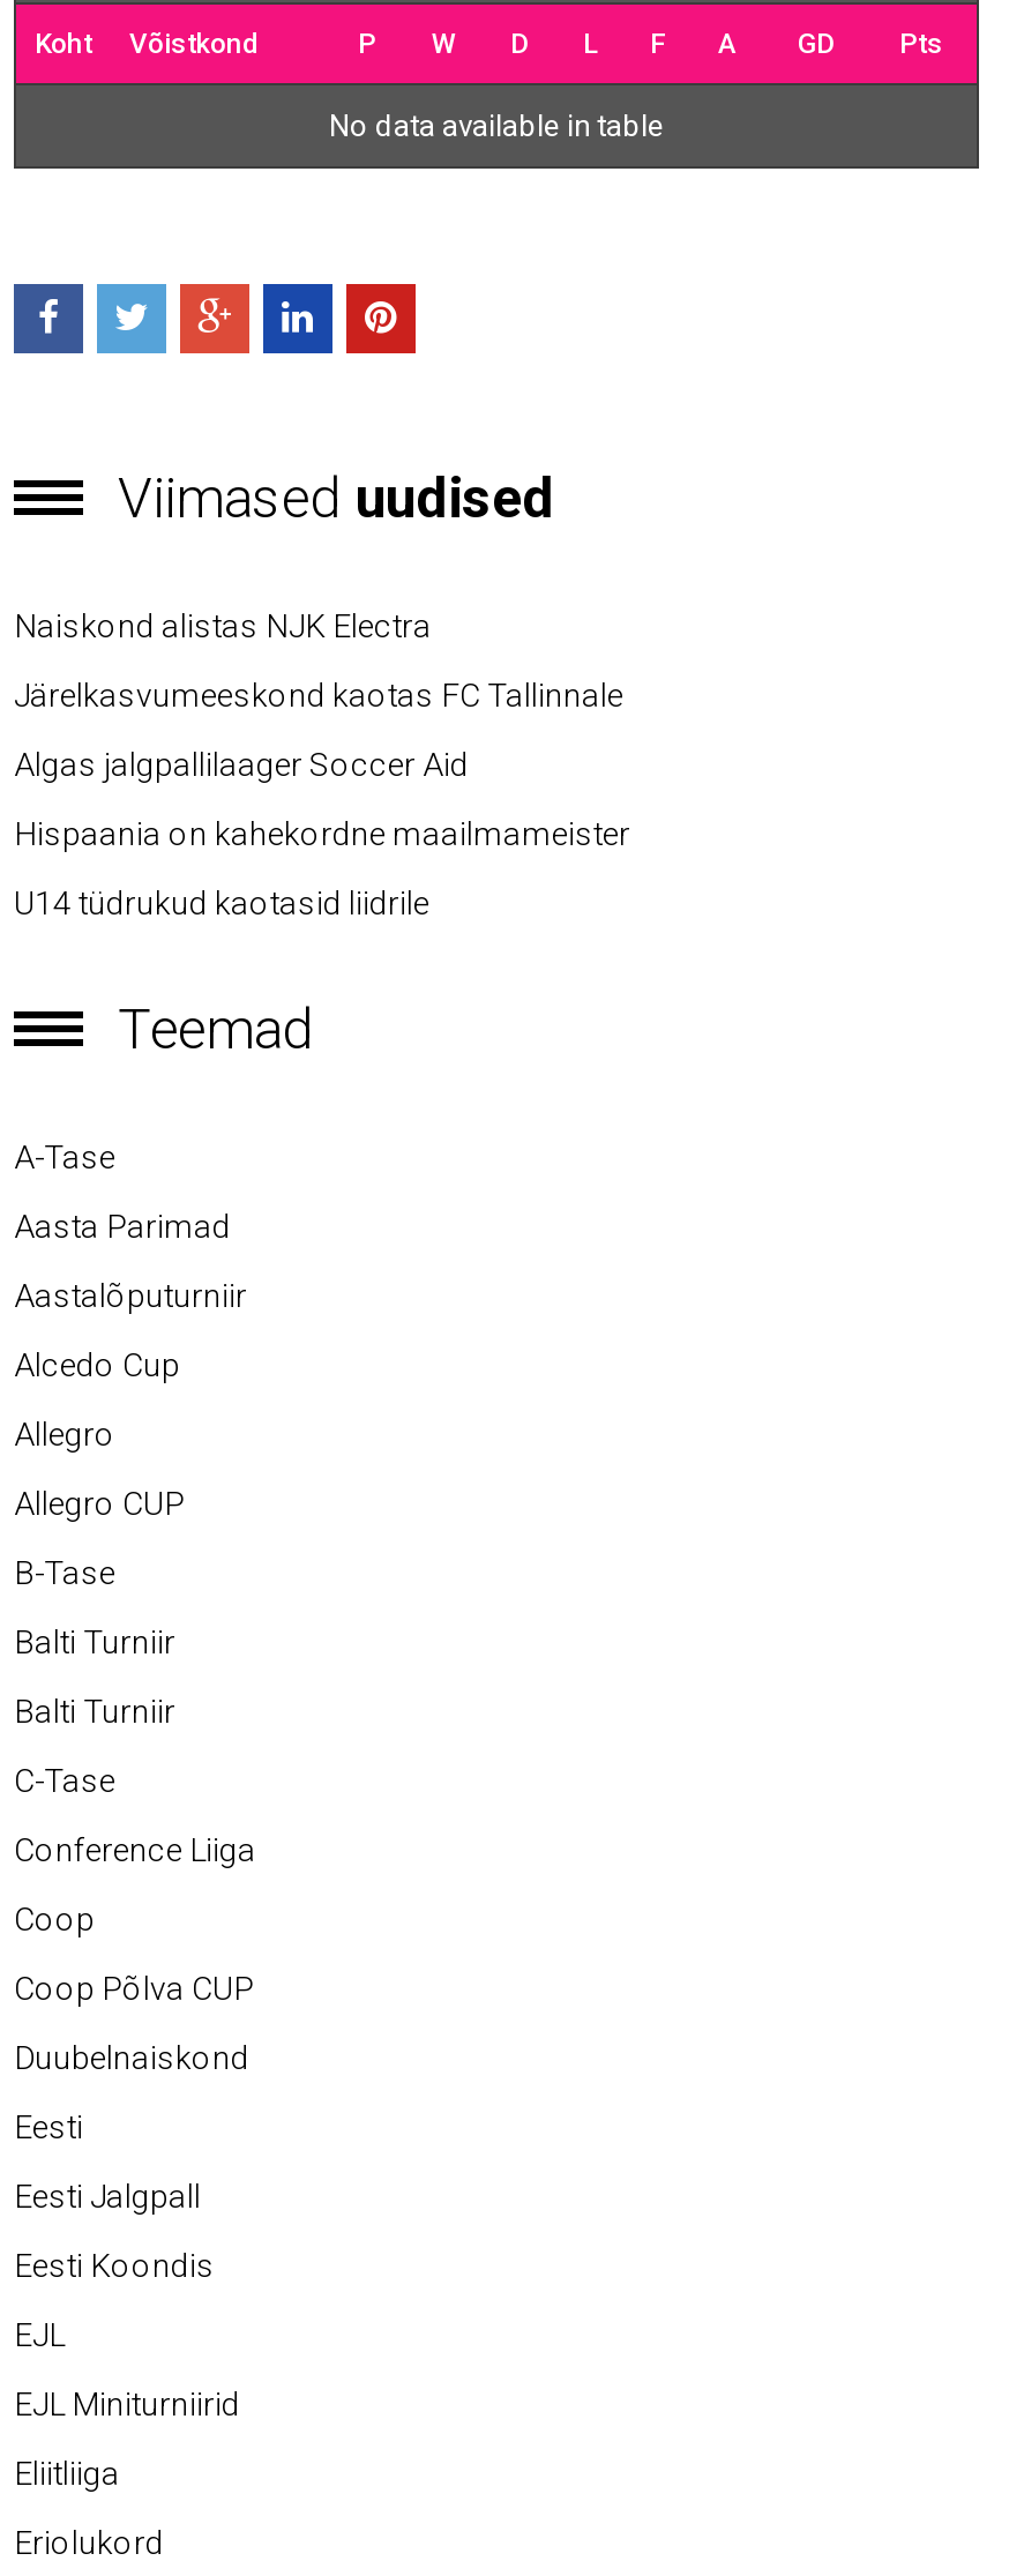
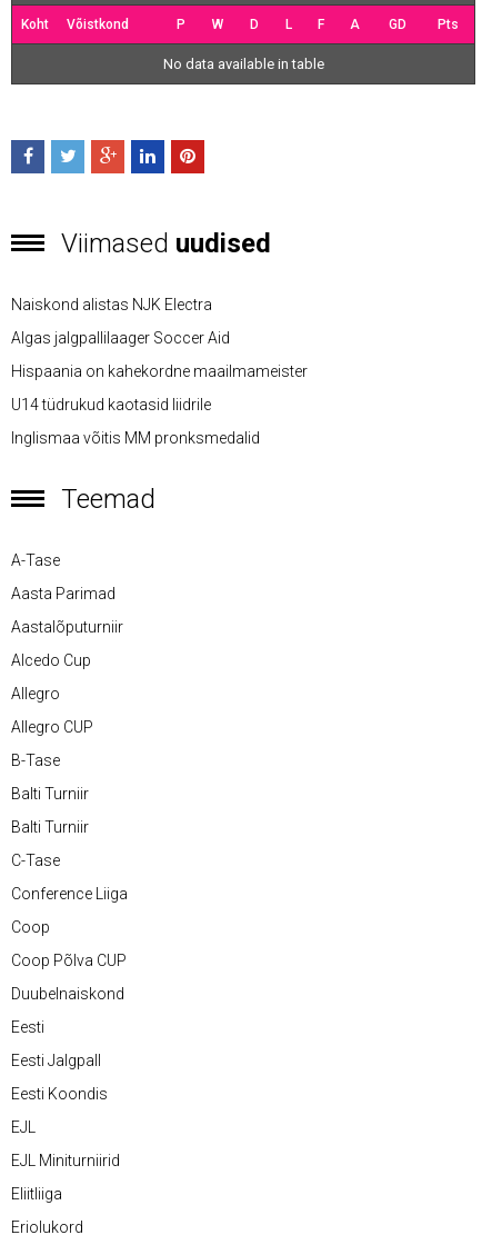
[14,677,623,714] Järelkasvumeeskond kaotas FC Tallinnale -> none
moved [14,746,630,921] -> [11,329,308,414]: Algas jalgpallilaager Soccer Aid | Hispaania on kahekordne maailmameister | U14 tüdrukud kaotasid liidrile
none -> [11,429,260,447] Inglismaa võitis MM pronksmedalid

